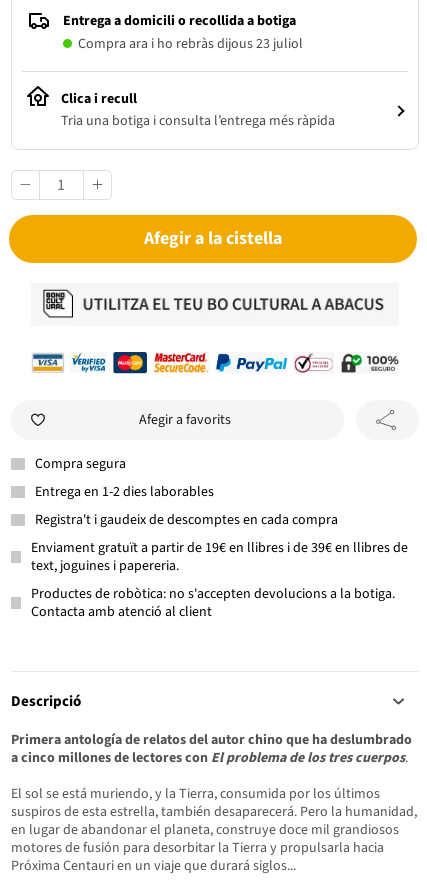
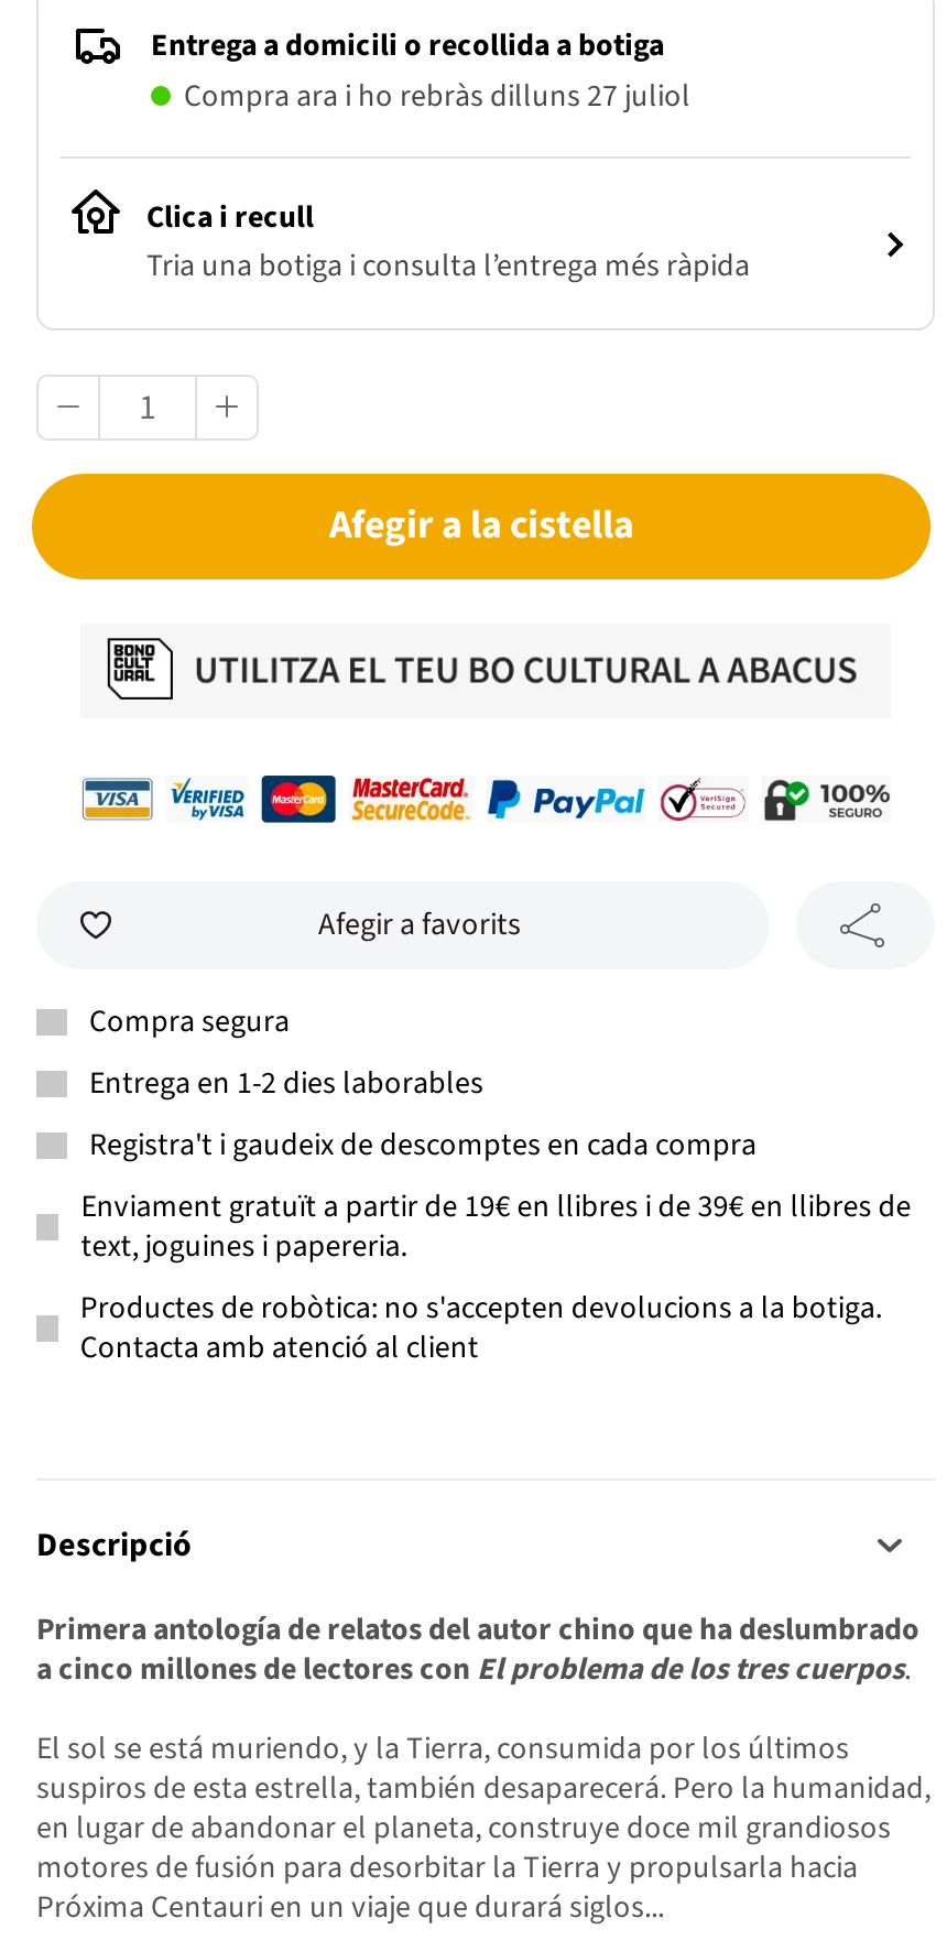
[78,34,303,54] Compra ara i ho rebràs dijous 23 juliol -> [184,75,690,119] Compra ara i ho rebràs dilluns 27 juliol

